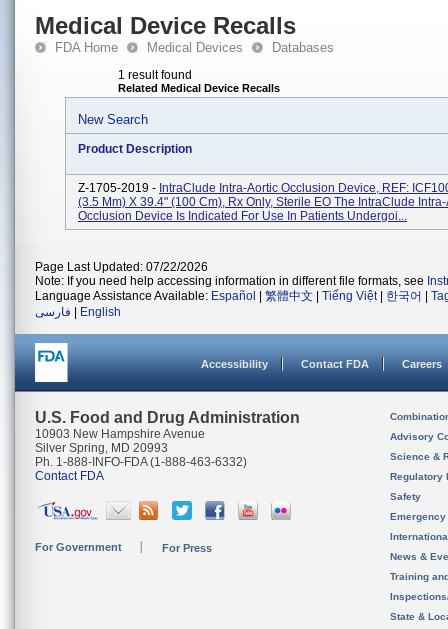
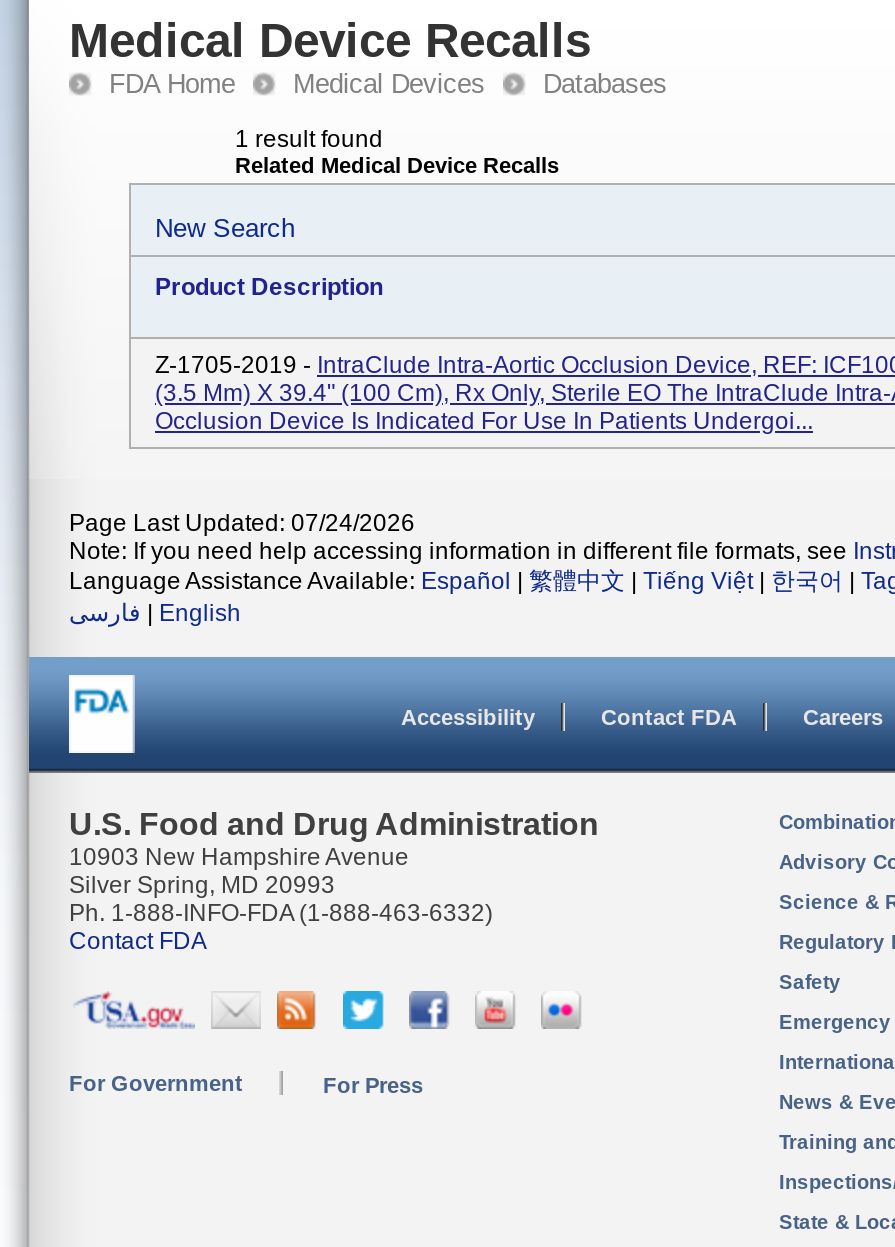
[35,260,208,274] Page Last Updated: 07/22/2026 -> [69,509,415,537] Page Last Updated: 07/24/2026

